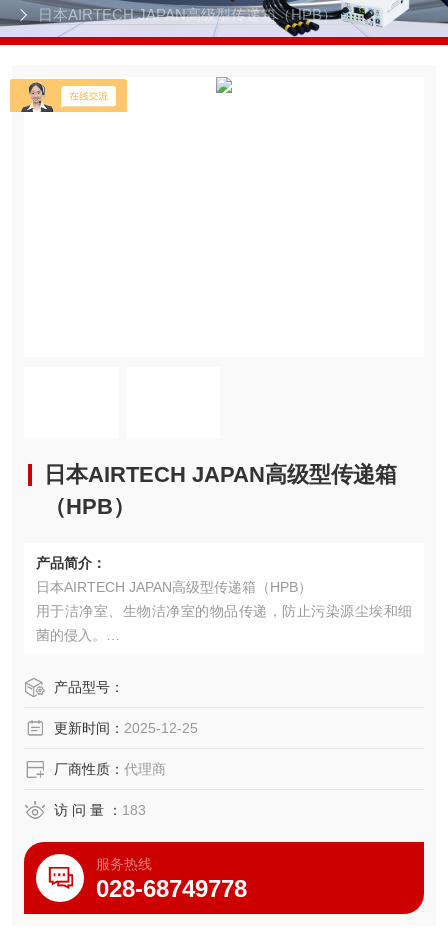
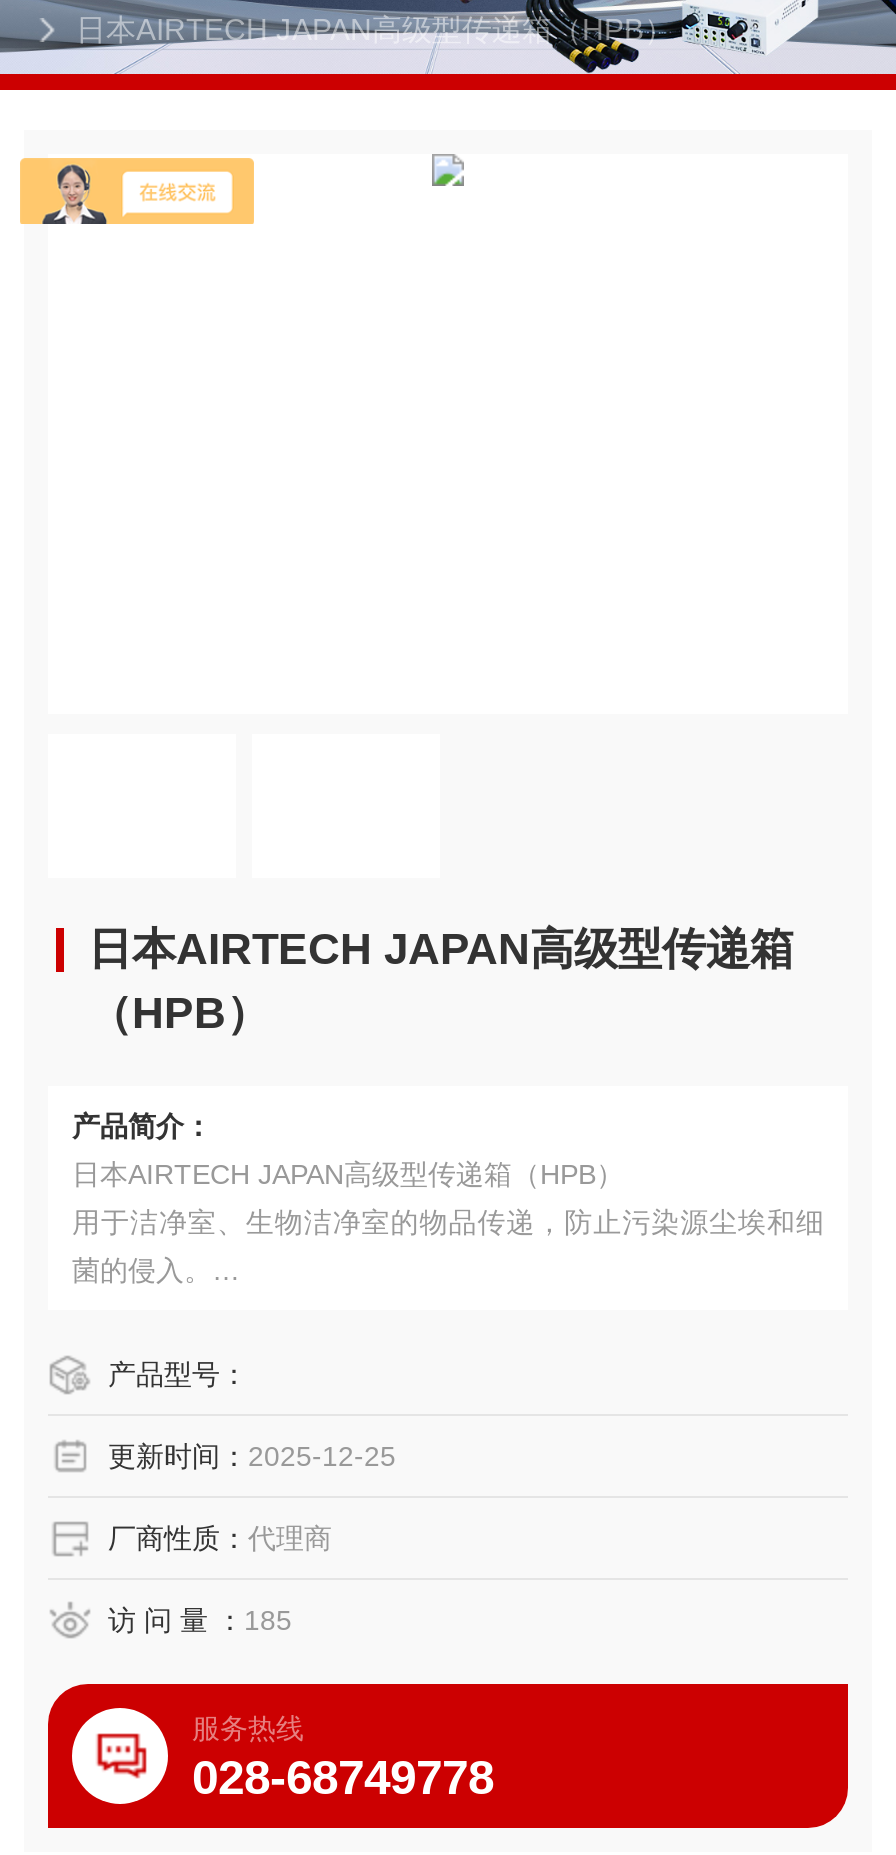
[54,802,146,818] 访 问 量 ：183 -> [108,1604,292,1636] 访 问 量 ：185

